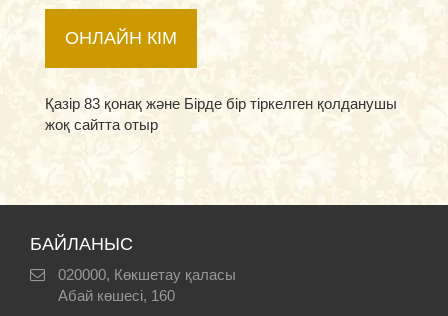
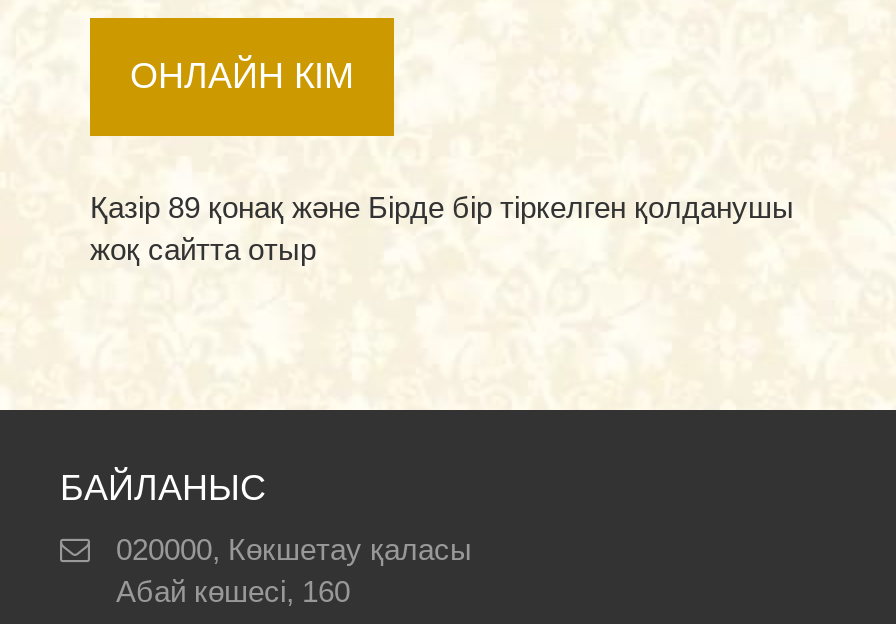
[45,95,397,112] Қазір 83 қонақ және Бірде бір тіркелген қолданушы -> [90,190,794,224] Қазір 89 қонақ және Бірде бір тіркелген қолданушы

